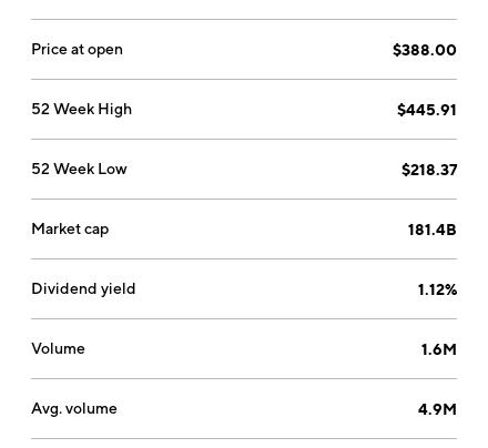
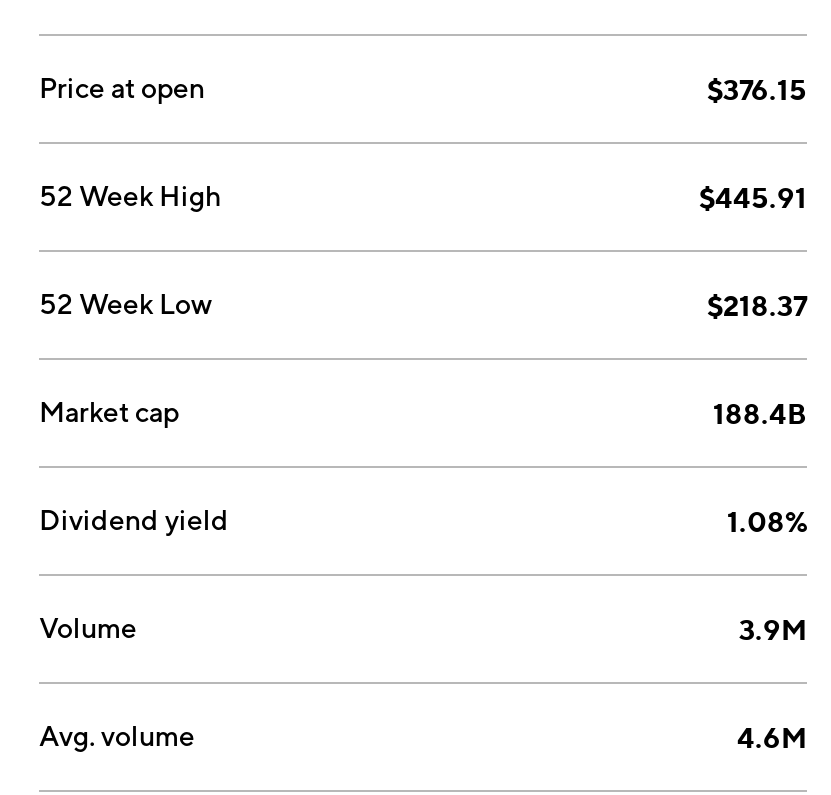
[393,40,457,59] $388.00 -> [707,72,807,106] $376.15
[408,220,457,238] 181.4B -> [713,396,807,430] 188.4B
[418,279,457,298] 1.12% -> [727,504,807,538] 1.08%
[421,339,457,358] 1.6M -> [739,612,807,646] 3.9M
[418,399,457,418] 4.9M -> [737,720,807,754] 4.6M

